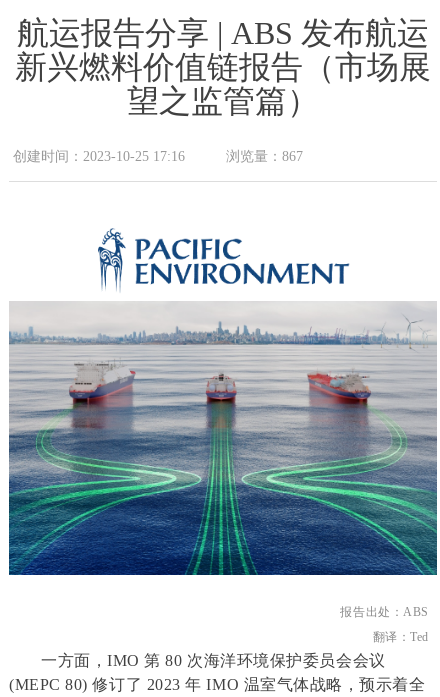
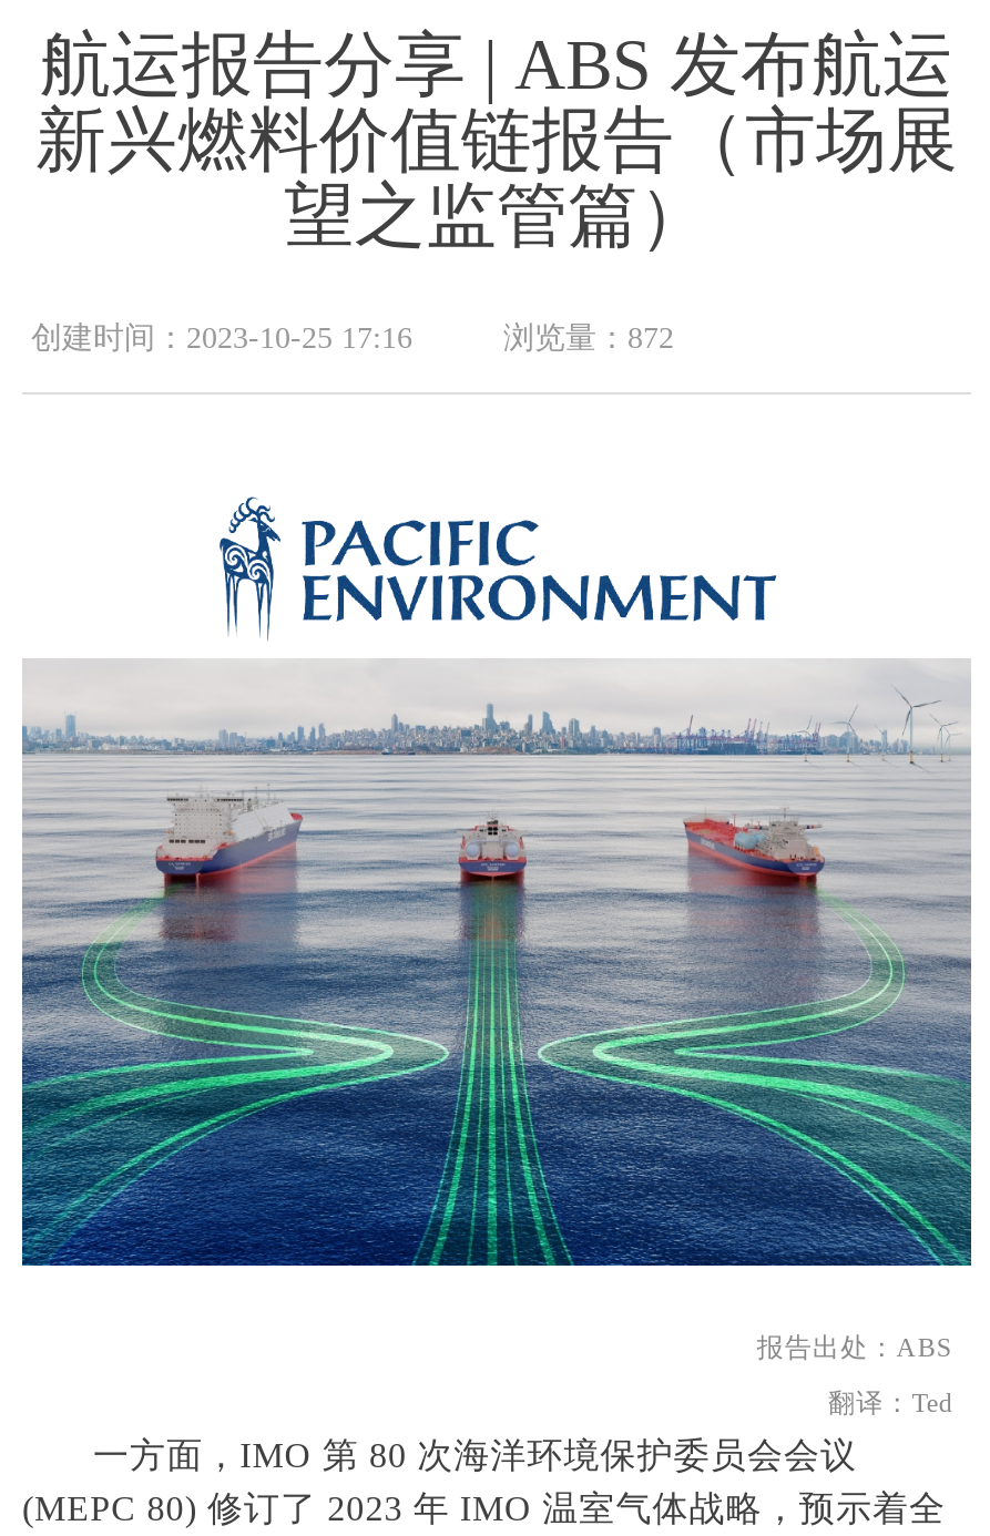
[226,149,303,164] 浏览量：867 -> [503,321,674,355] 浏览量：872

